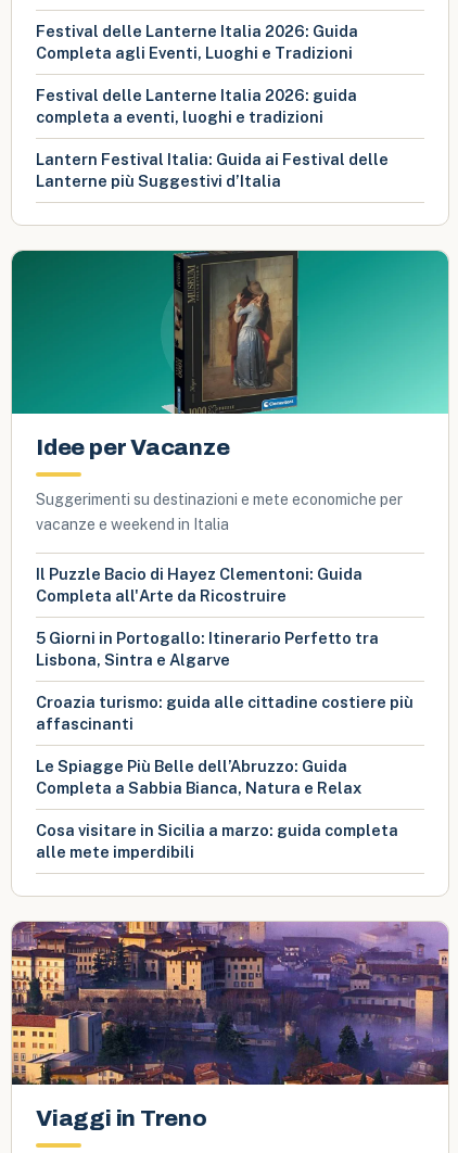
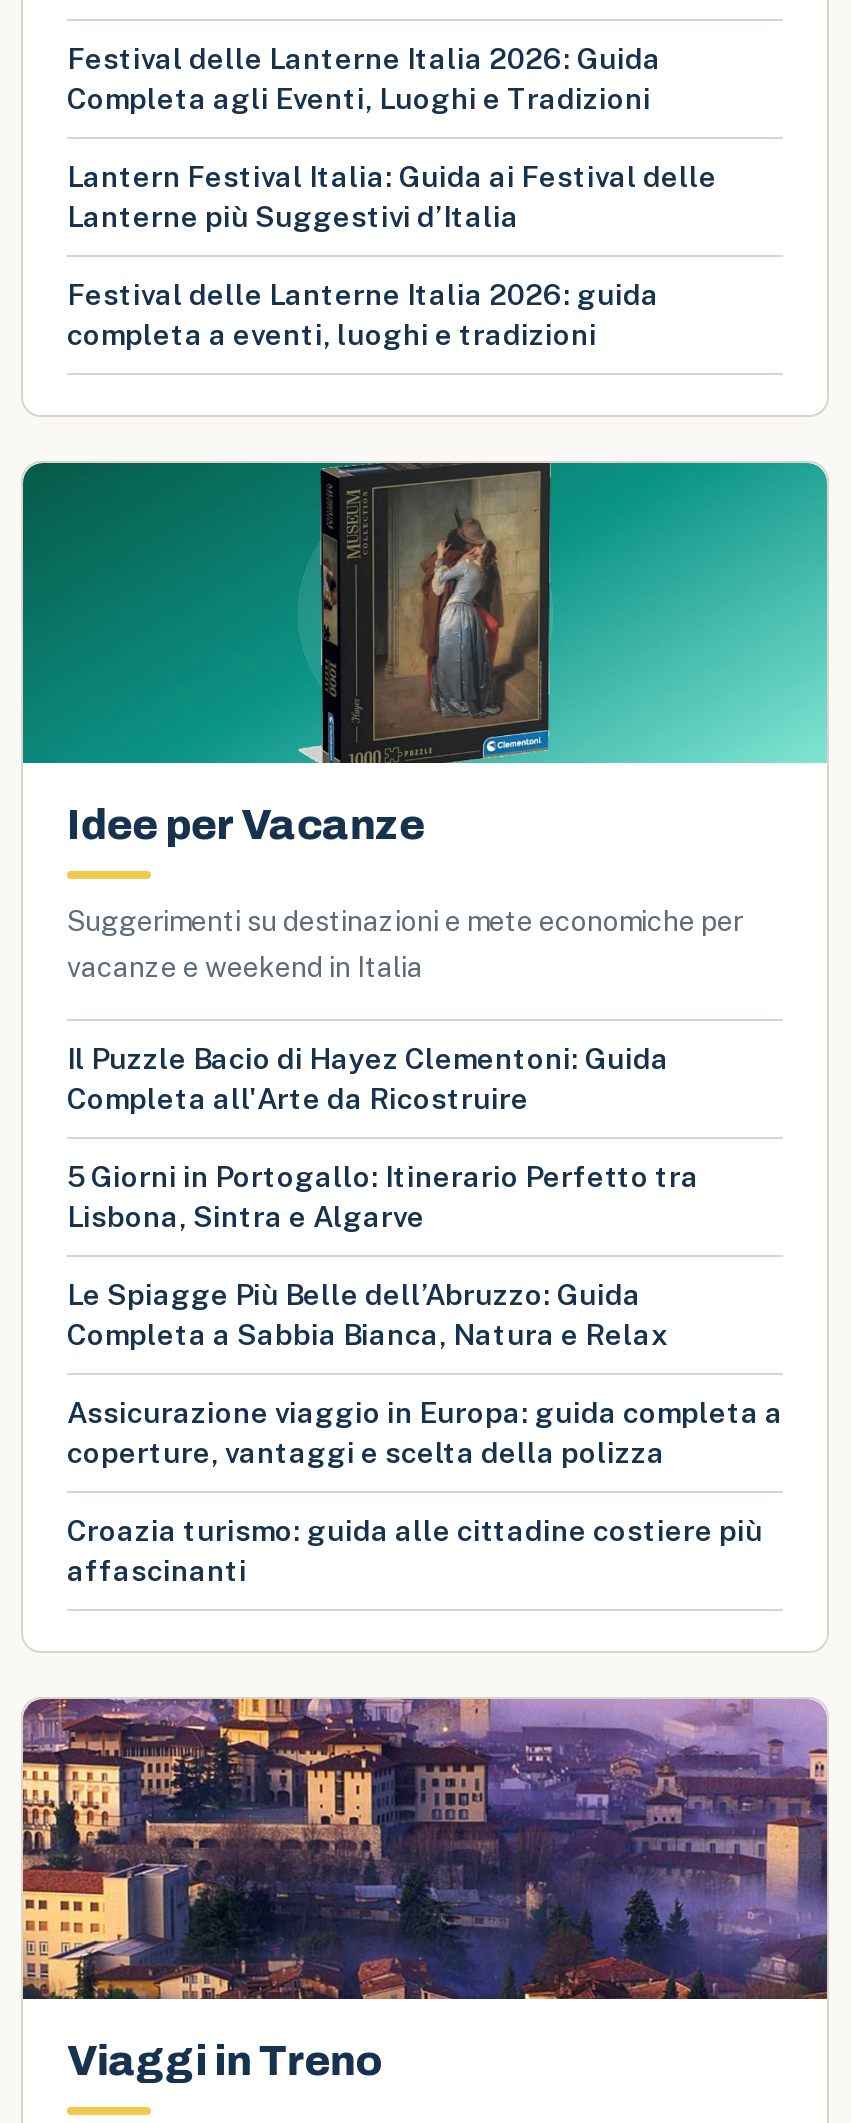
moved [36,86,357,126] -> [67,277,659,351]: Festival delle Lanterne Italia 2026: guida | completa a eventi, luoghi e tradizioni
moved [36,150,389,190] -> [67,159,717,233]: Lantern Festival Italia: Guida ai Festival delle | Lanterne più Suggestivi d’Italia
none -> [67,1395,783,1469] Assicurazione viaggio in Europa: guida completa a | coperture, vantaggi e scelta della polizza
moved [36,693,414,733] -> [67,1513,763,1587]: Croazia turismo: guida alle cittadine costiere più | affascinanti
moved [36,757,361,797] -> [67,1277,667,1351]: Le Spiagge Più Belle dell’Abruzzo: Guida | Completa a Sabbia Bianca, Natura e Relax
[36,821,398,861] Cosa visitare in Sicilia a marzo: guida completa | alle mete imperdibili -> none

